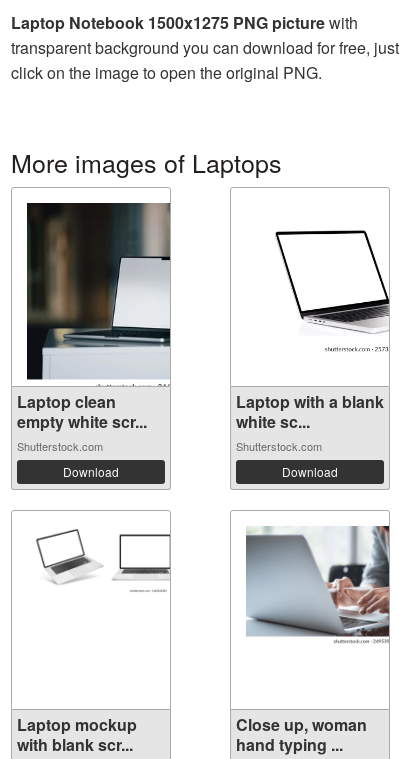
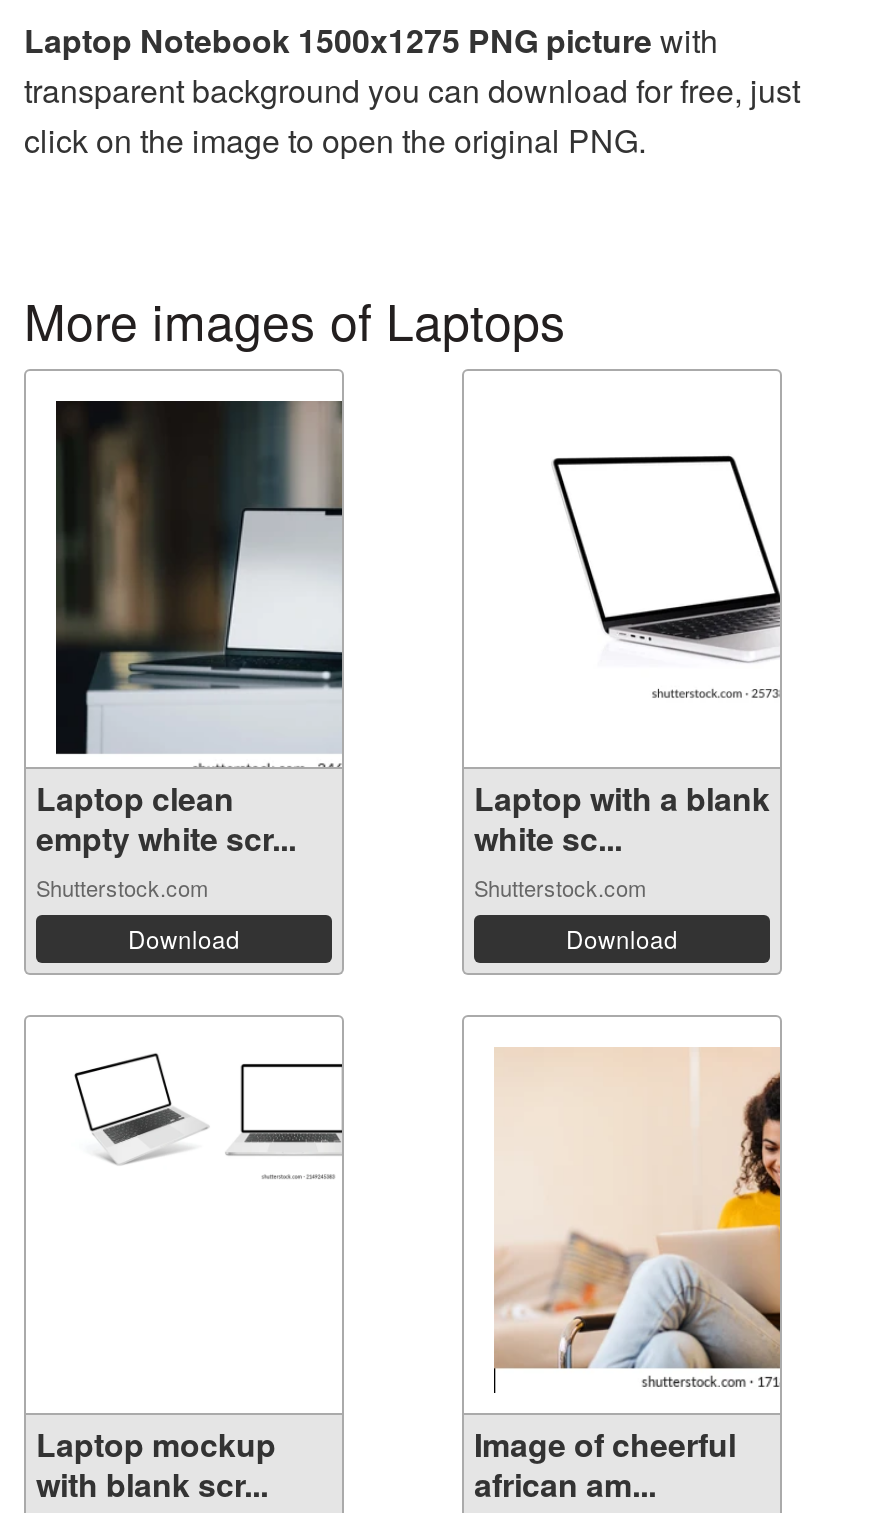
[236,525,390,756] [image] | Close up, woman | hand typing ... -> [474,1047,782,1506] [image] | Image of cheerful | african am...

